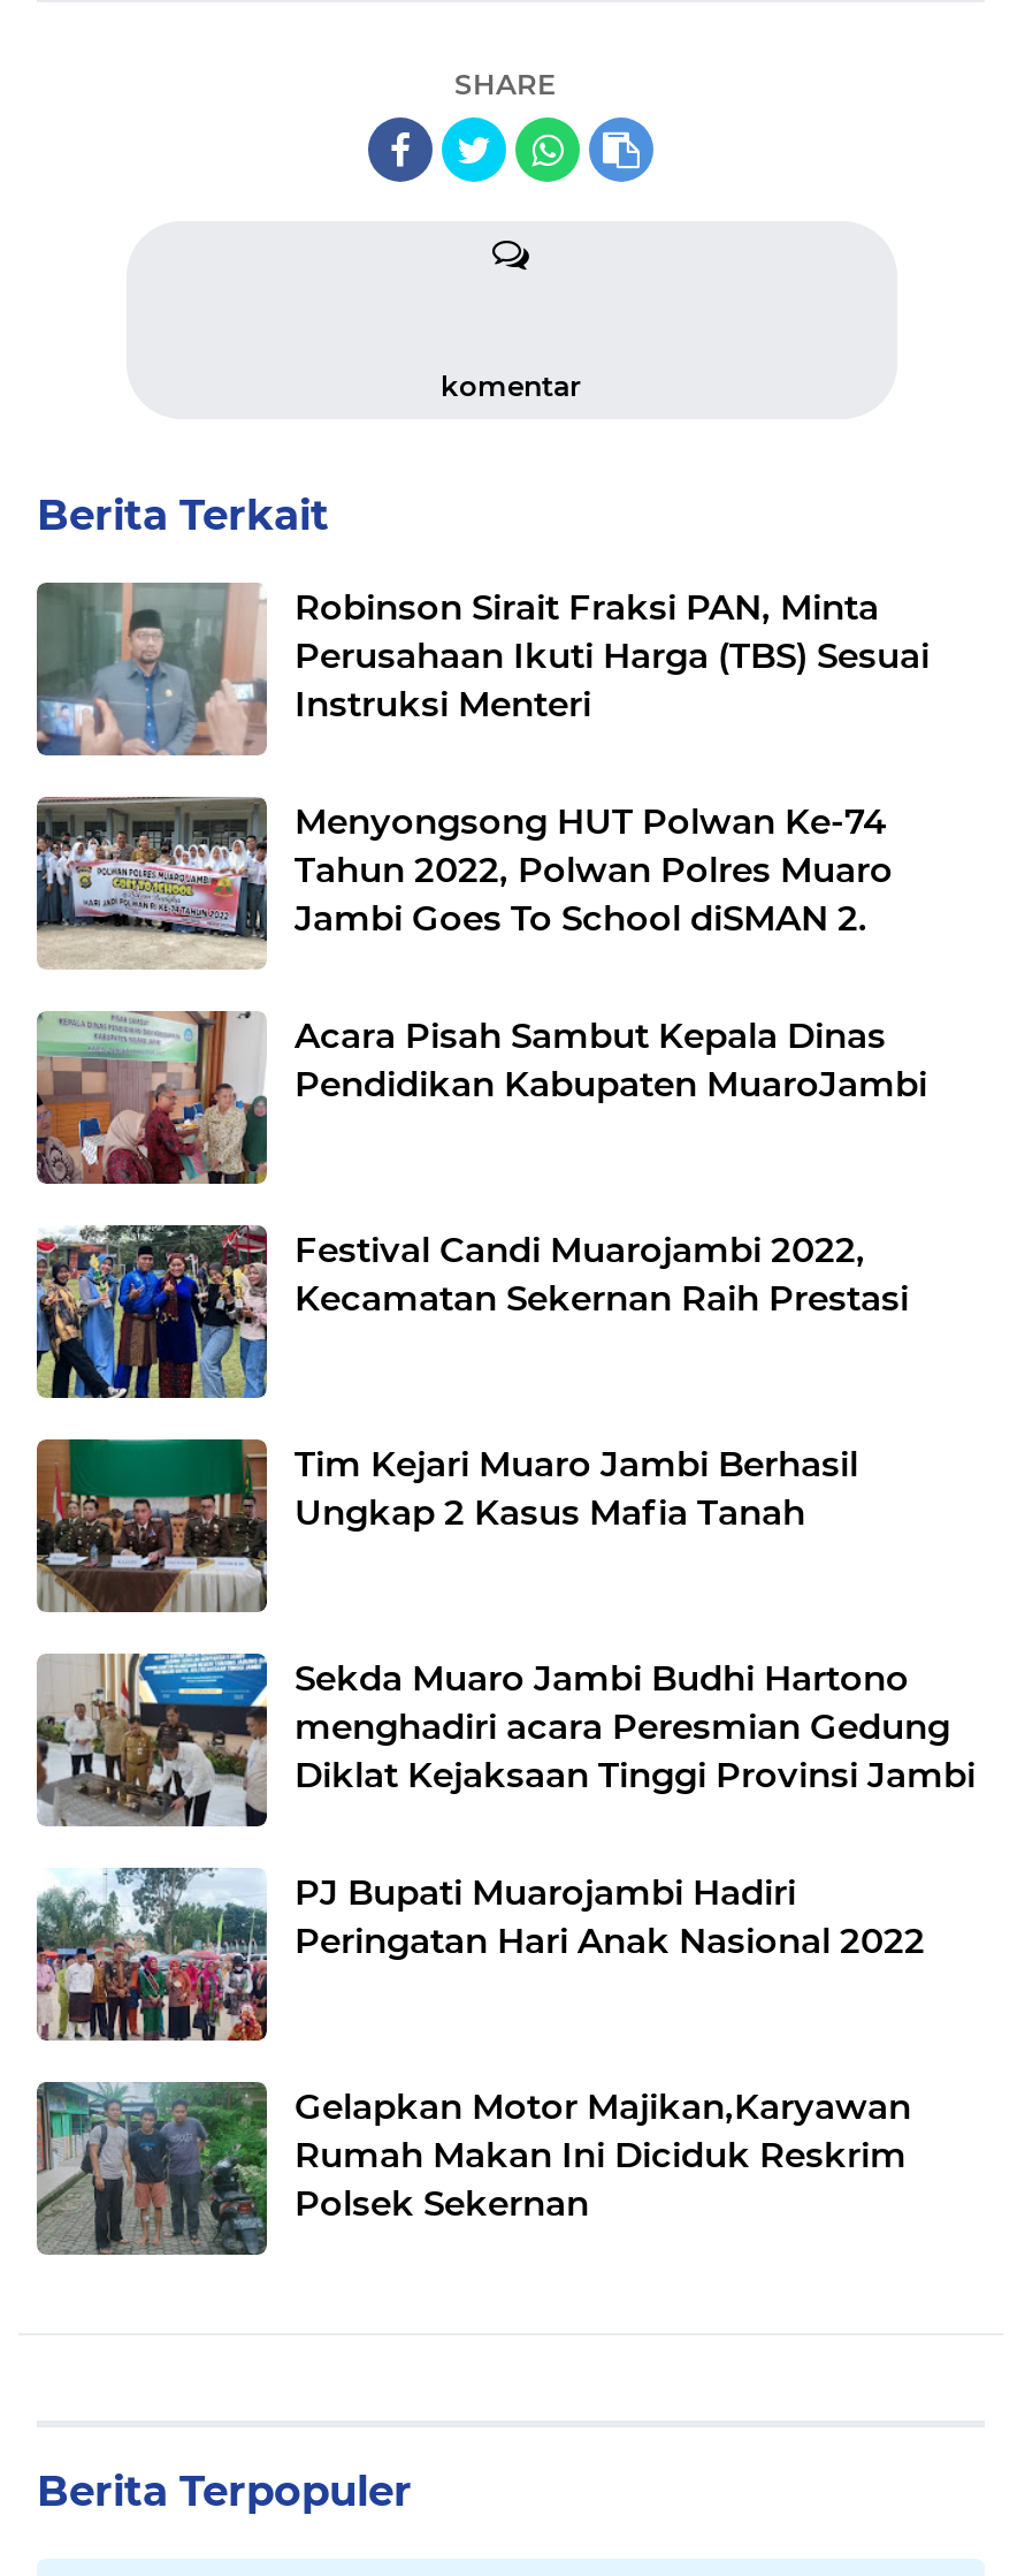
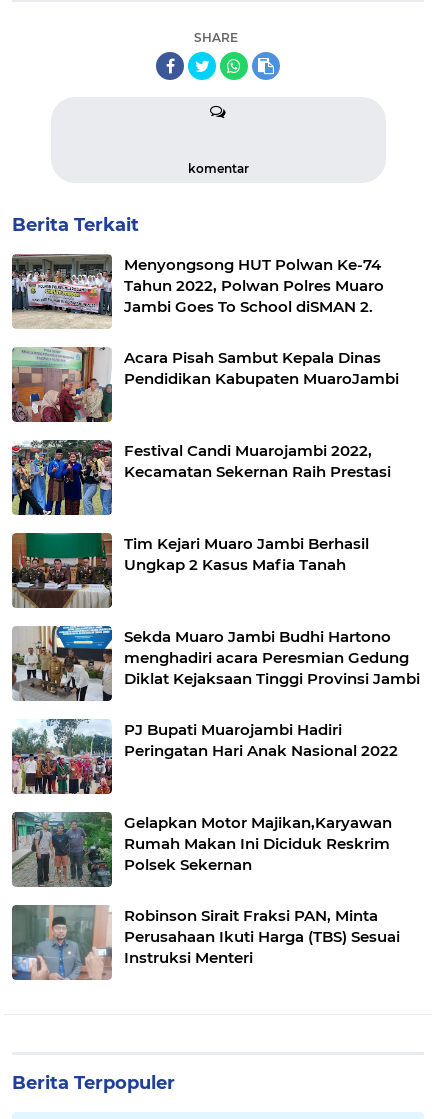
moved [37,583,930,758] -> [12,905,400,980]: [image] | Robinson Sirait Fraksi PAN, Minta | Perusahaan Ikuti Harga (TBS) Sesuai | Instruksi Menteri
moved [32,797,976,2225] -> [10,254,420,874]: [image] | Menyongsong HUT Polwan Ke-74 | Tahun 2022, Polwan Polres Muaro | ... | Rumah Makan Ini Diciduk Reskrim | Polsek Sekernan

